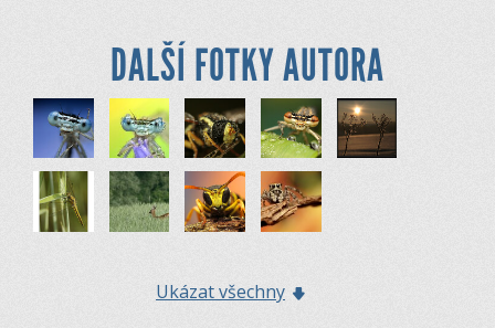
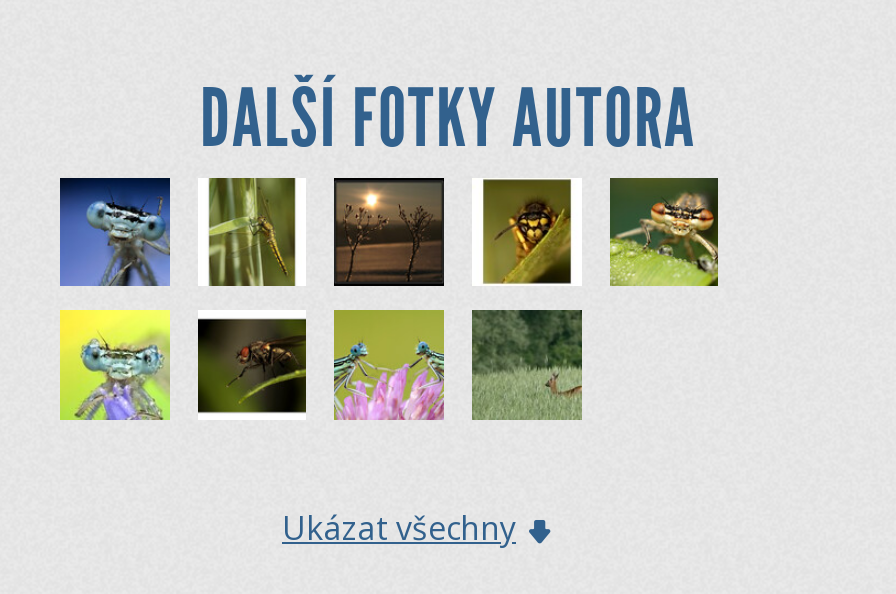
moved [108,97,170,159] -> [58,308,172,422]: [image]
[183,99,246,158] [image] -> [332,180,446,286] [image]
[260,97,323,159] [image] -> [472,178,582,286] [image]
[336,98,398,159] [image] -> [608,178,720,288] [image]
moved [33,170,94,233] -> [198,176,306,288]: [image]
[108,170,170,233] [image] -> [196,310,306,420] [image]
[185,170,246,233] [image] -> [334,308,446,422] [image]
[260,170,323,233] [image] -> [470,308,584,422] [image]

